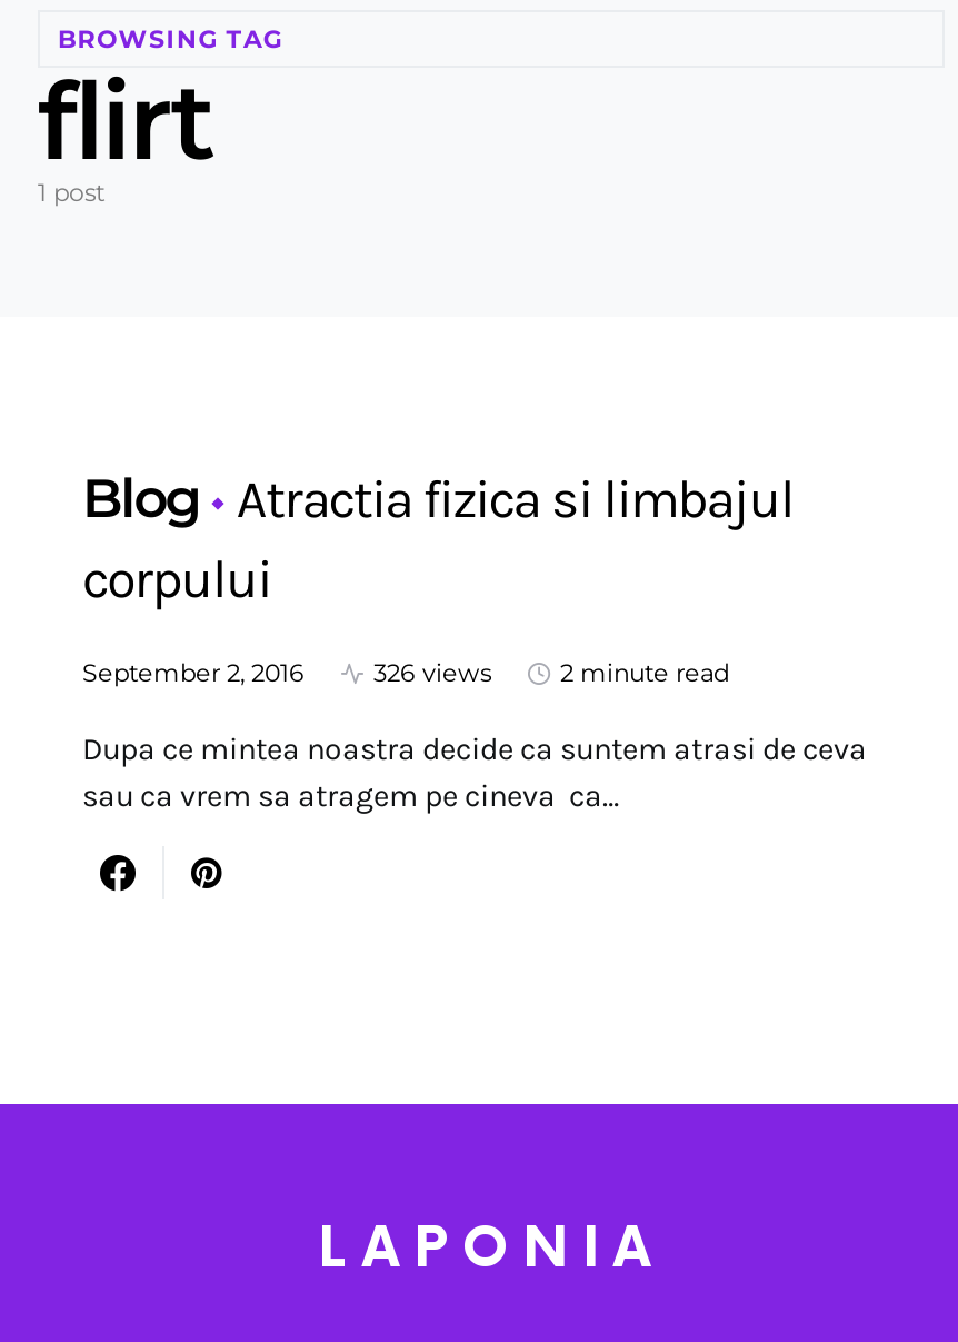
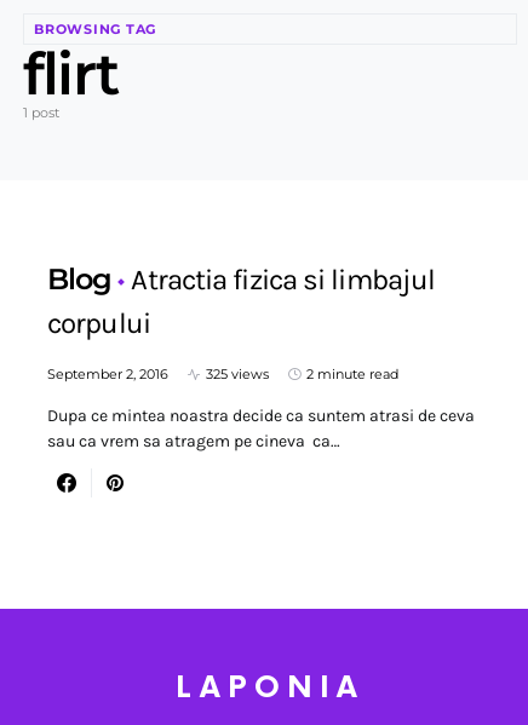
[373,657,491,688] 326 views -> [206,366,269,382] 325 views

